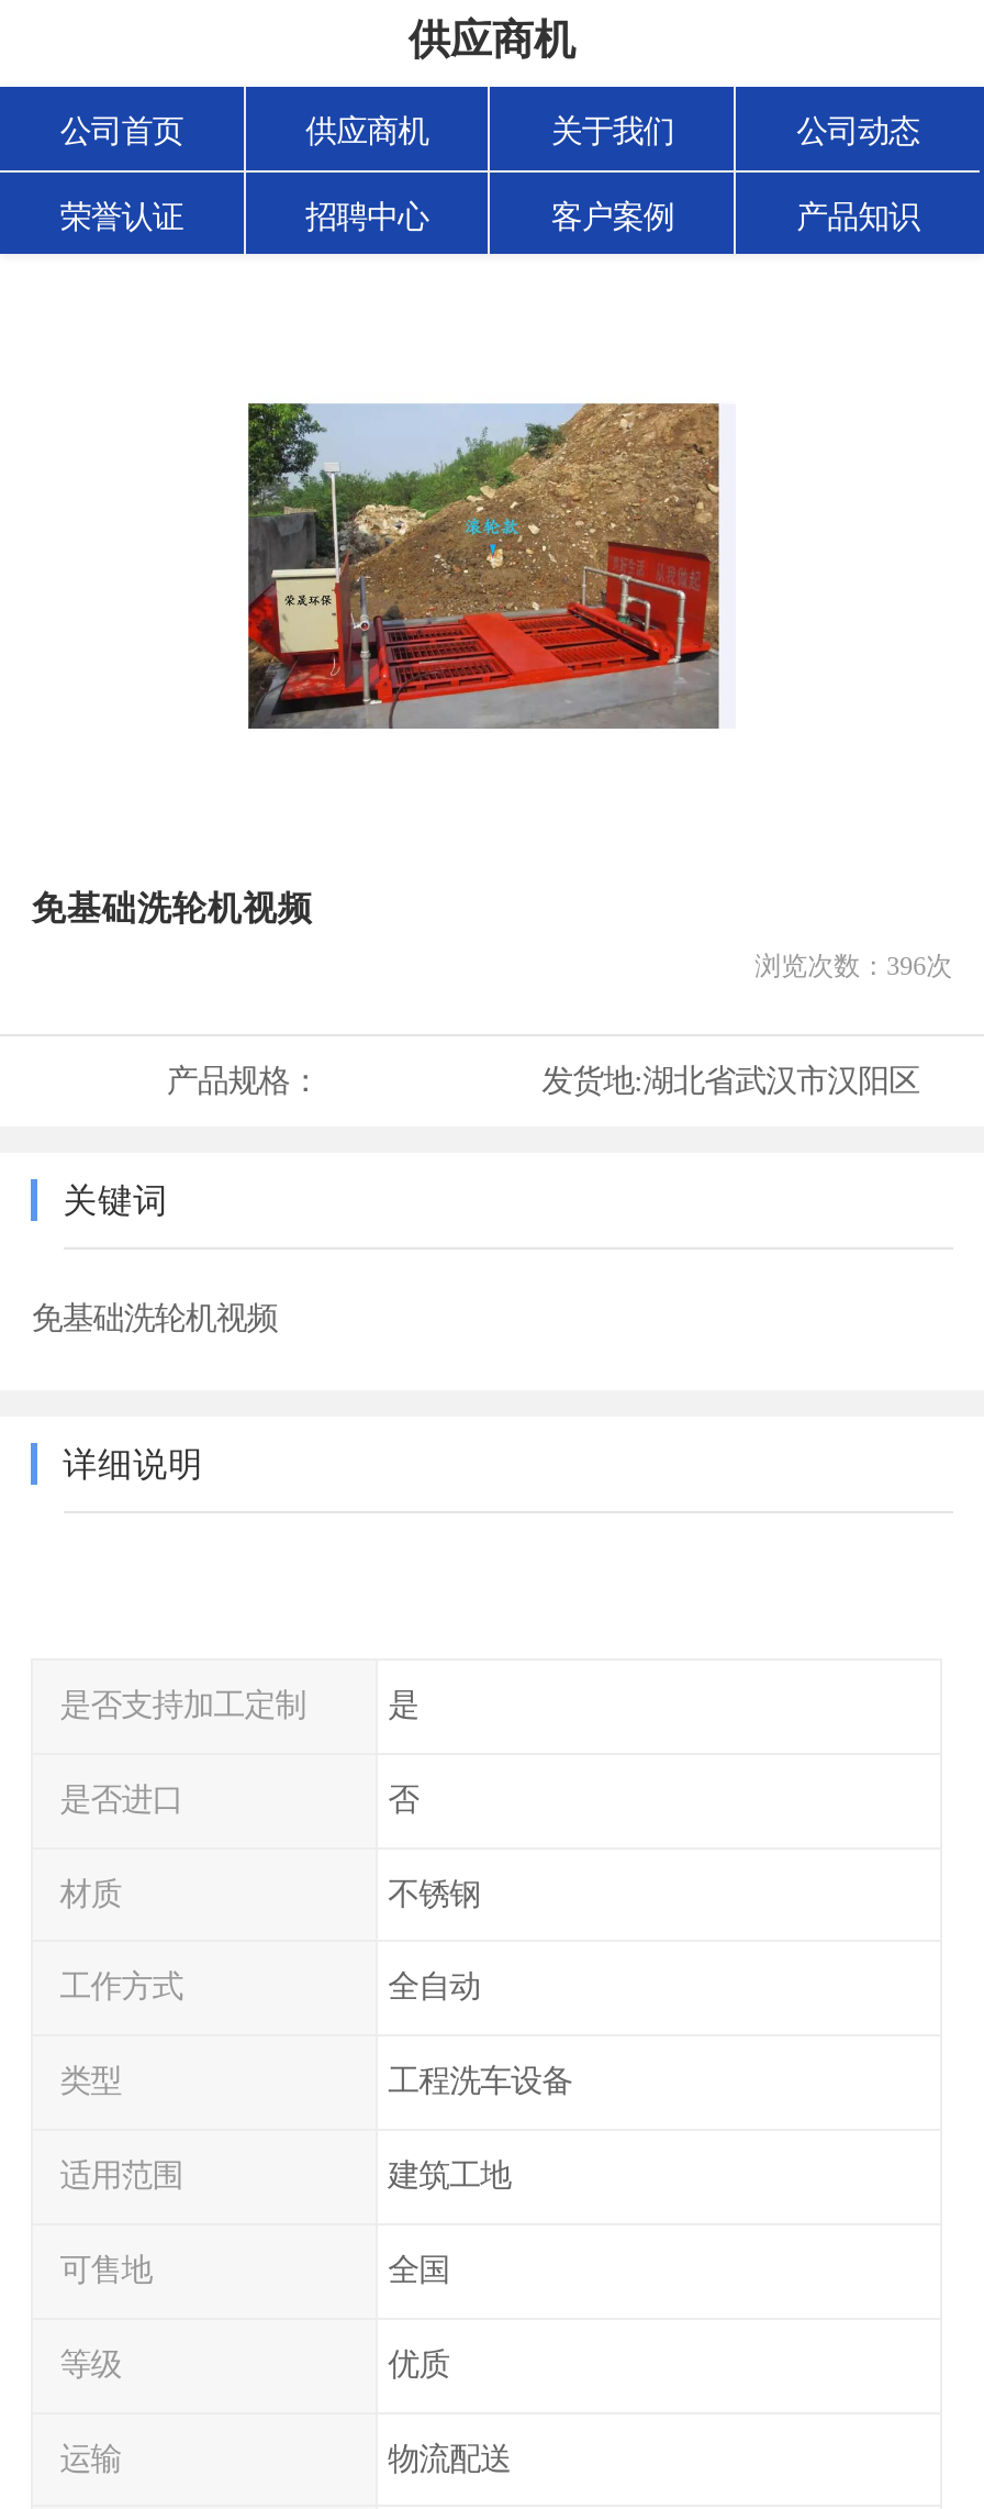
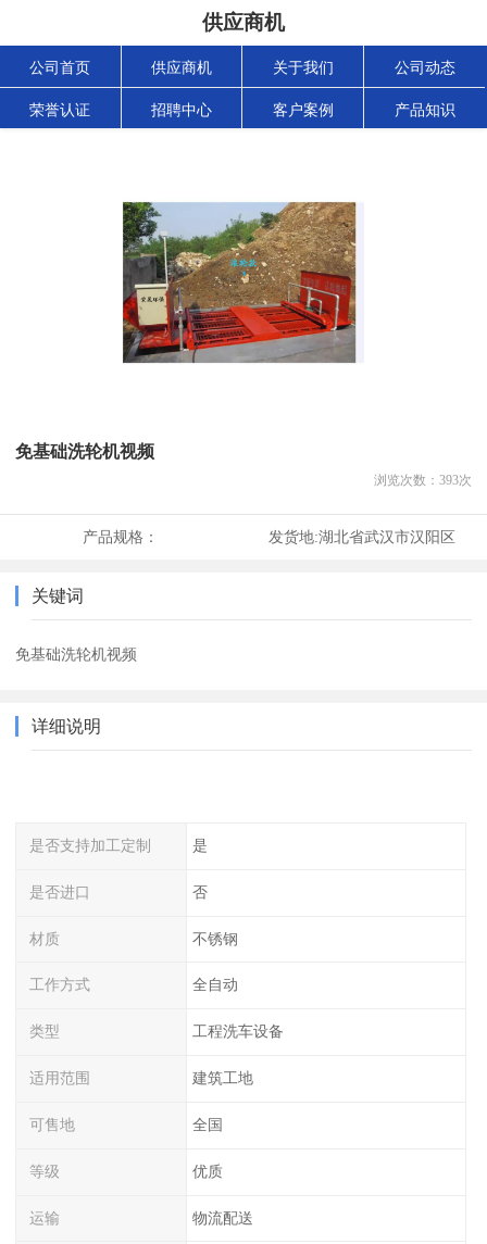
[755,951,953,982] 浏览次数：396次 -> [374,473,471,488] 浏览次数：393次

